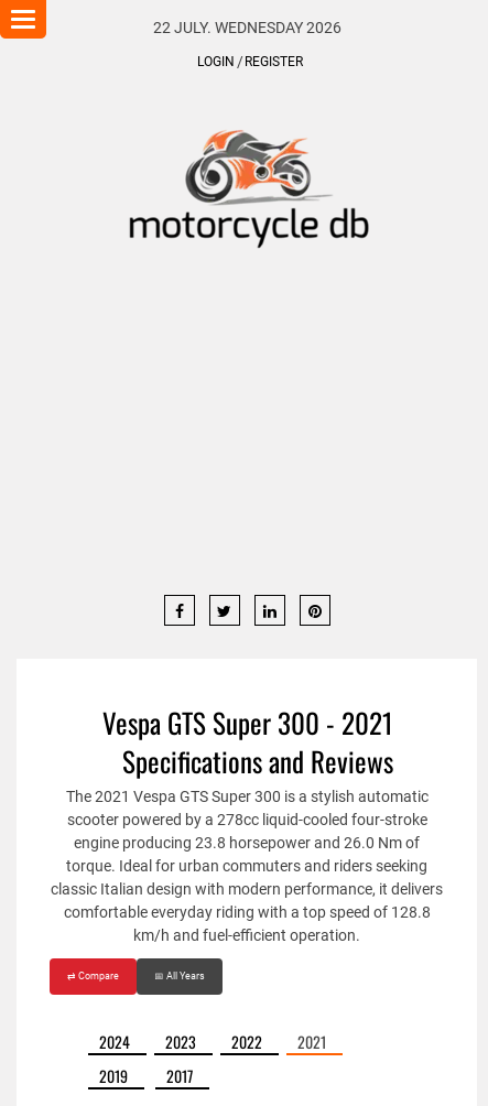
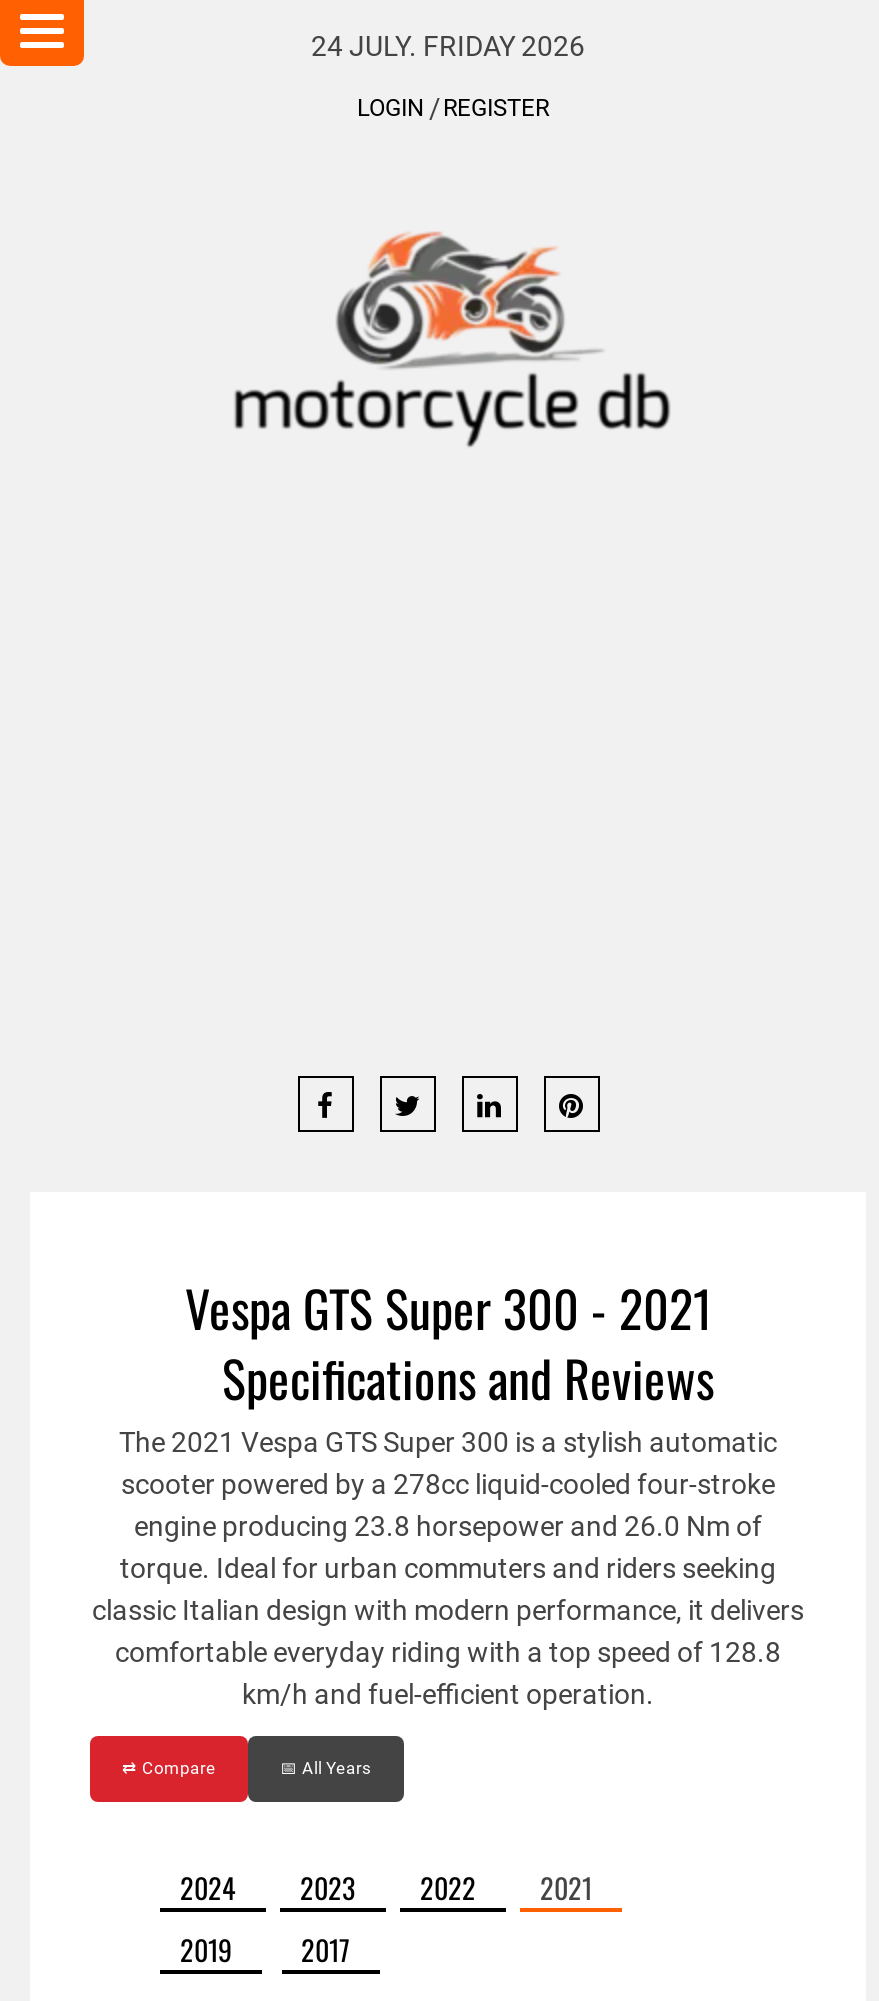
[153,19,341,36] 22 JULY. WEDNESDAY 2026 -> [311,30,585,62] 24 JULY. FRIDAY 2026

